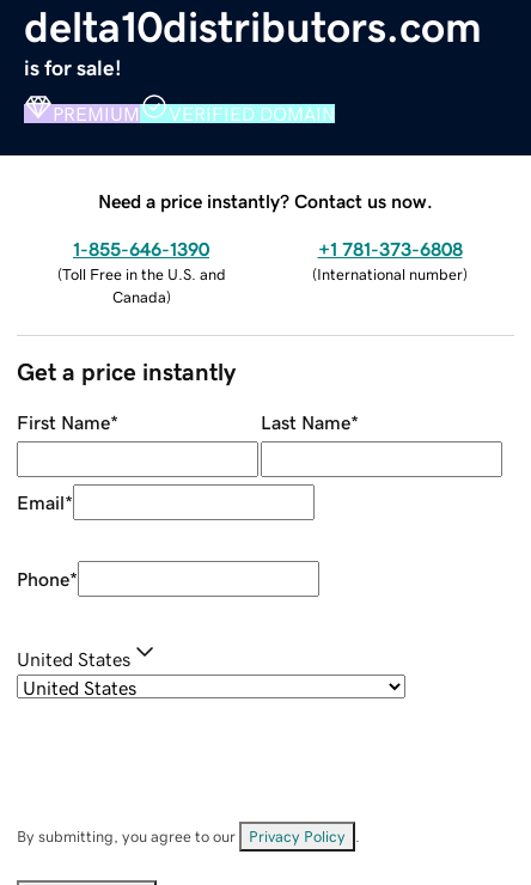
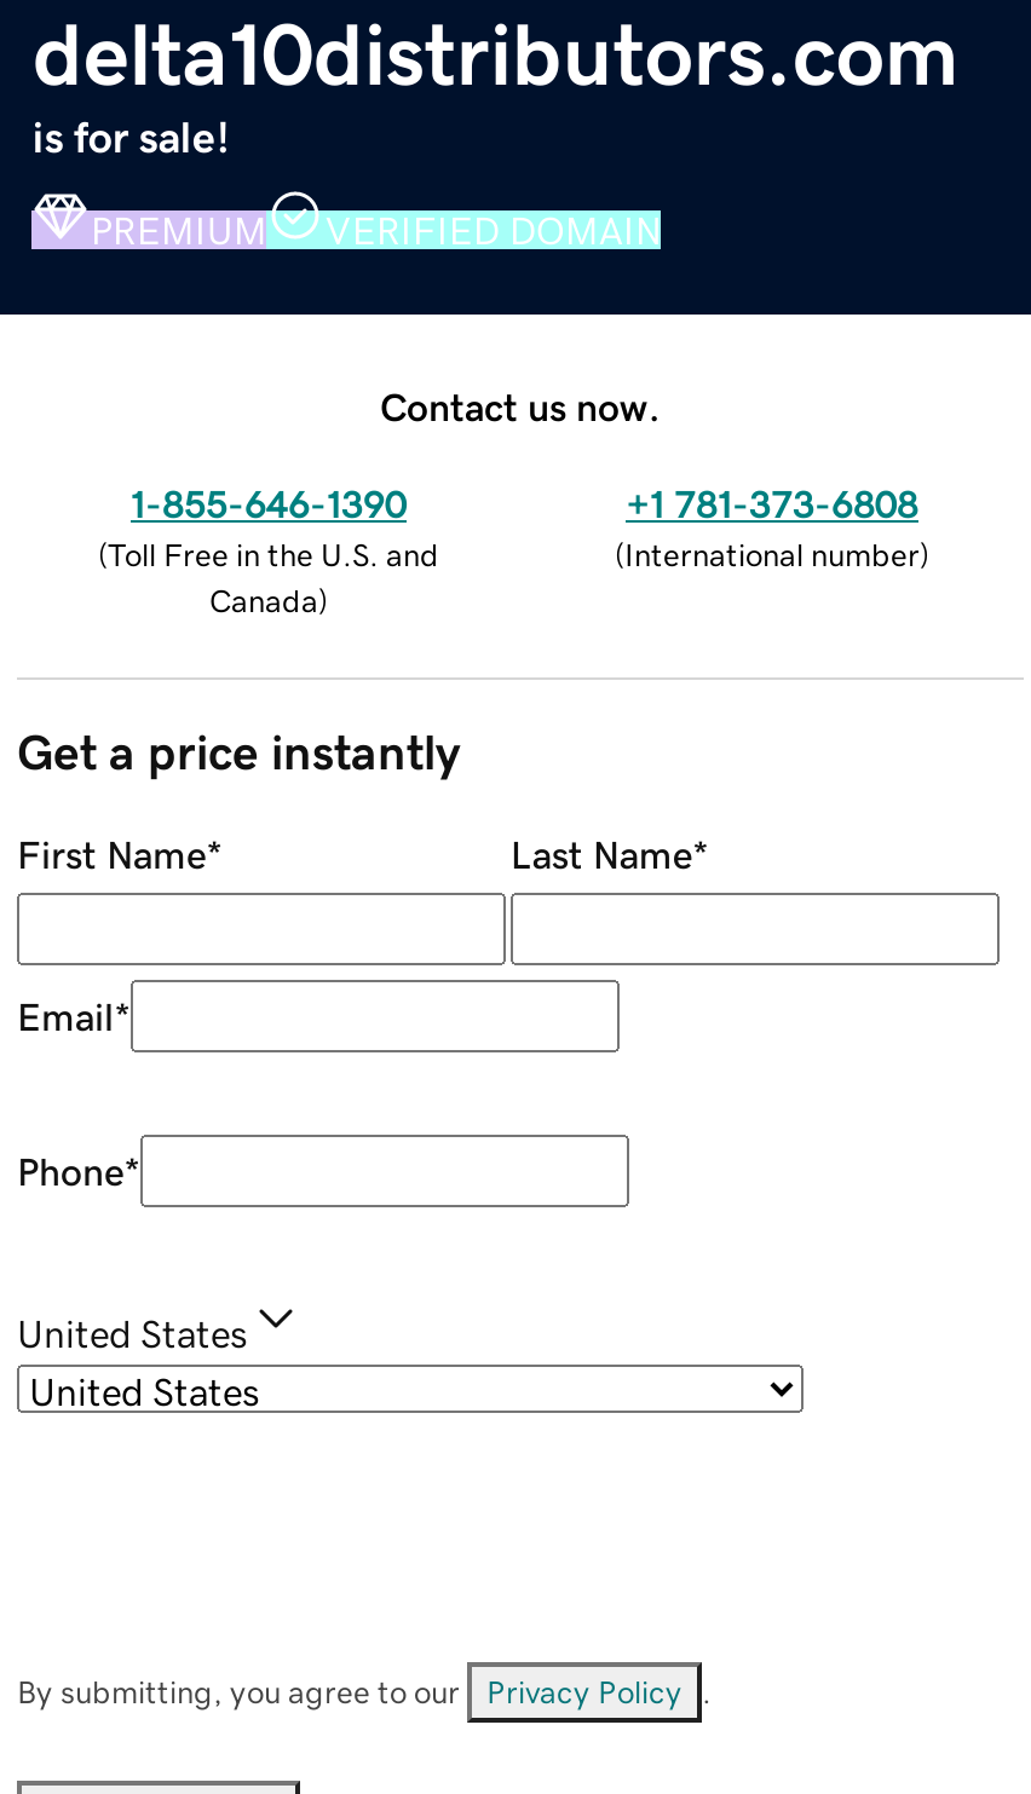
[98,191,433,210] Need a price instantly? Contact us now. -> [380,386,661,425] Contact us now.

